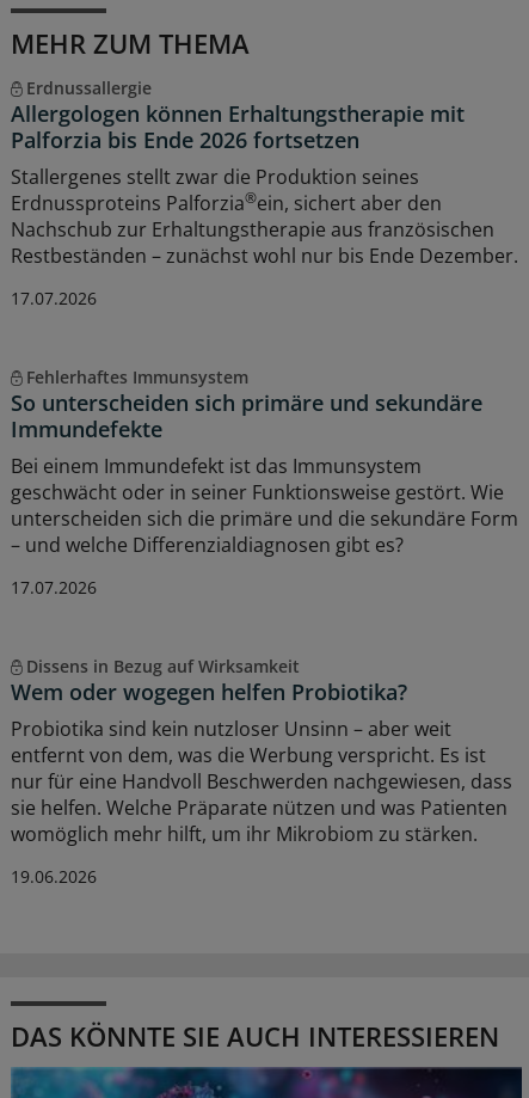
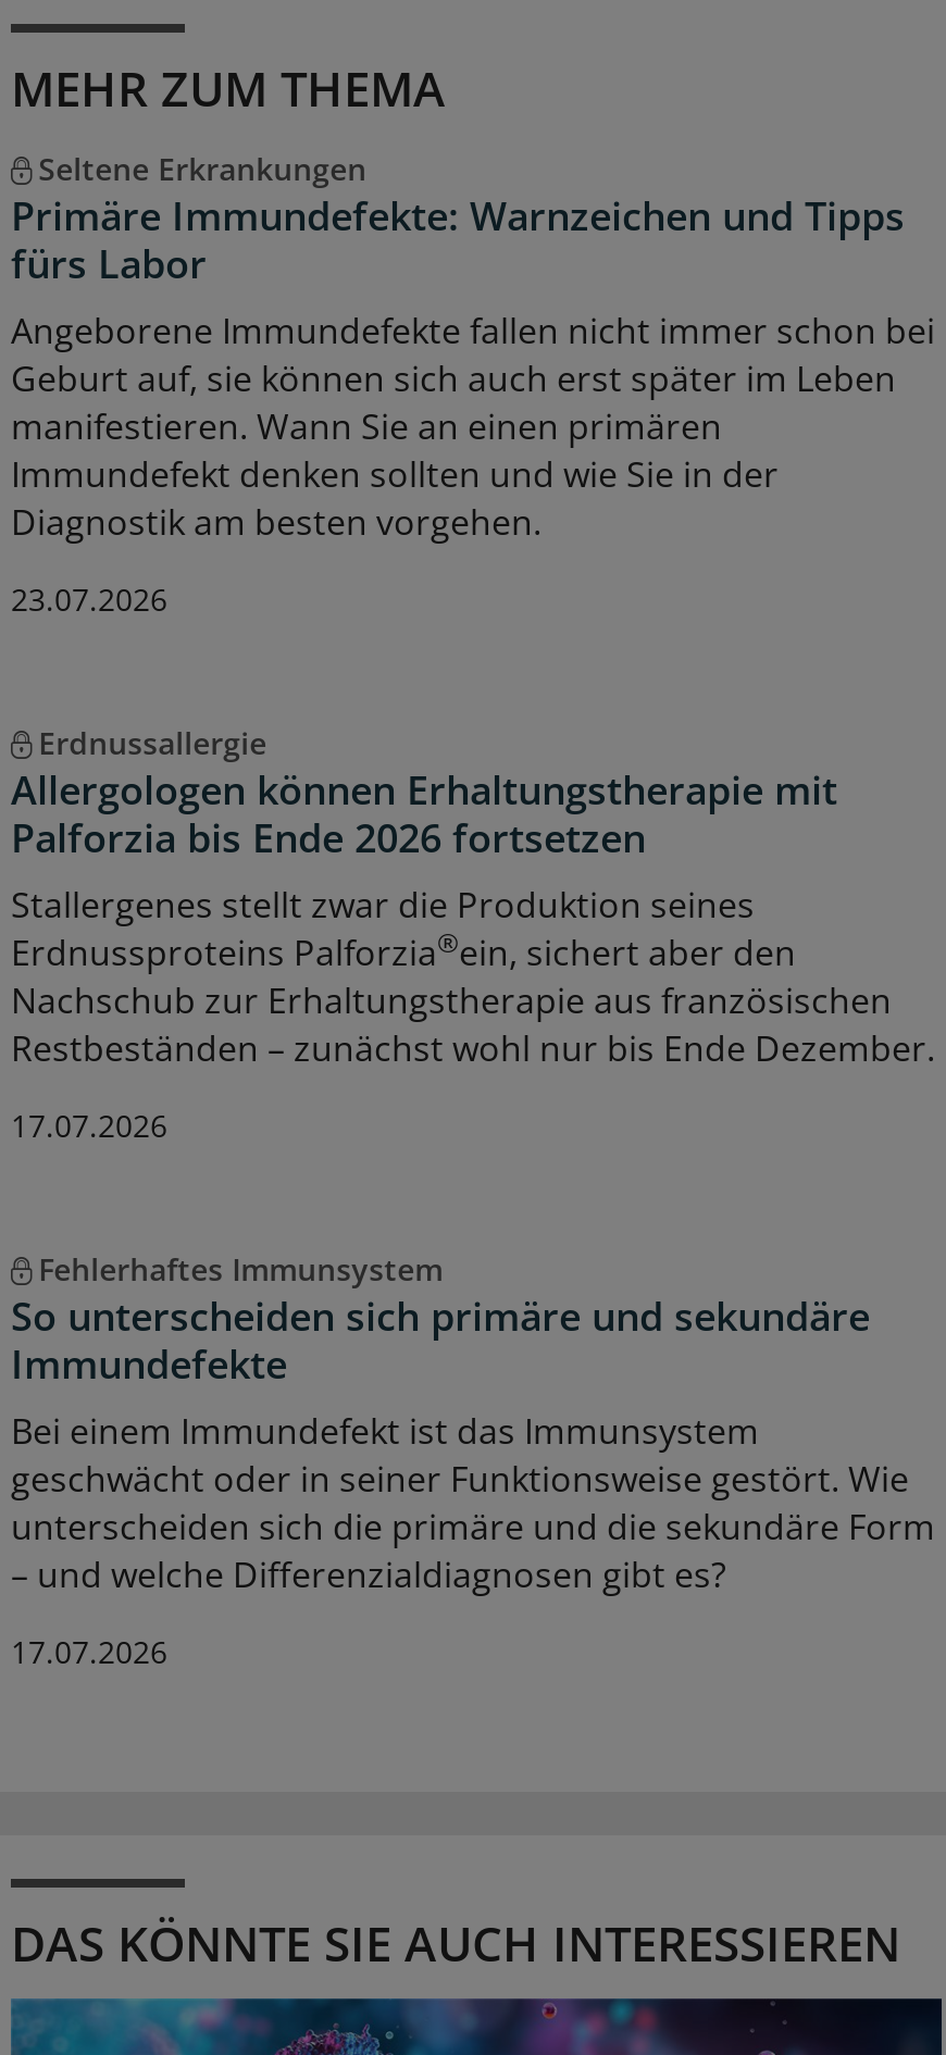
none -> [11,149,935,621] Seltene Erkrankungen | Primäre Immundefekte: Warnzeichen und Tipps | fürs Labor | Angeborene Immundefekte fallen nicht immer schon bei | Geburt auf, sie können sich auch erst später im Leben | manifestieren. Wann Sie an einen primären | Immundefekt denken sollten und wie Sie in der | Diagnostik am besten vorgehen. | 23.07.2026
moved [11,77,518,599] -> [11,723,935,1673]: Erdnussallergie | Allergologen können Erhaltungstherapie mit | Palforzia bis Ende 2026 fortsetzen | ... | – und welche Differenzialdiagnosen gibt es? | 17.07.2026
[11,655,512,888] Dissens in Bezug auf Wirksamkeit | Wem oder wogegen helfen Probiotika? | Probiotika sind kein nutzloser Unsinn – aber weit | entfernt von dem, was die Werbung verspricht. Es ist | nur für eine Handvoll Beschwerden nachgewiesen, dass | sie helfen. Welche Präparate nützen und was Patienten | womöglich mehr hilft, um ihr Mikrobiom zu stärken. | 19.06.2026 -> none

